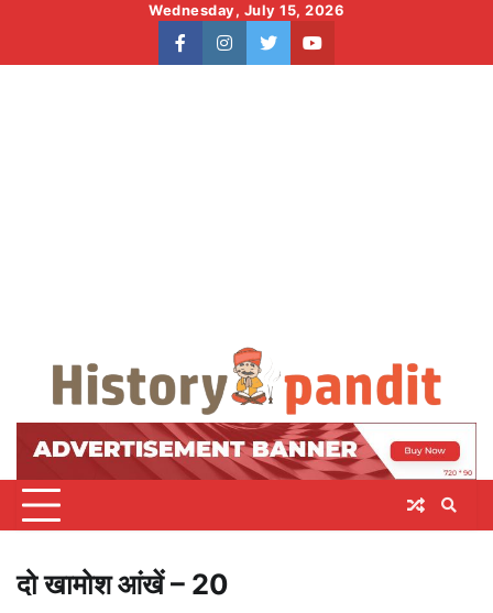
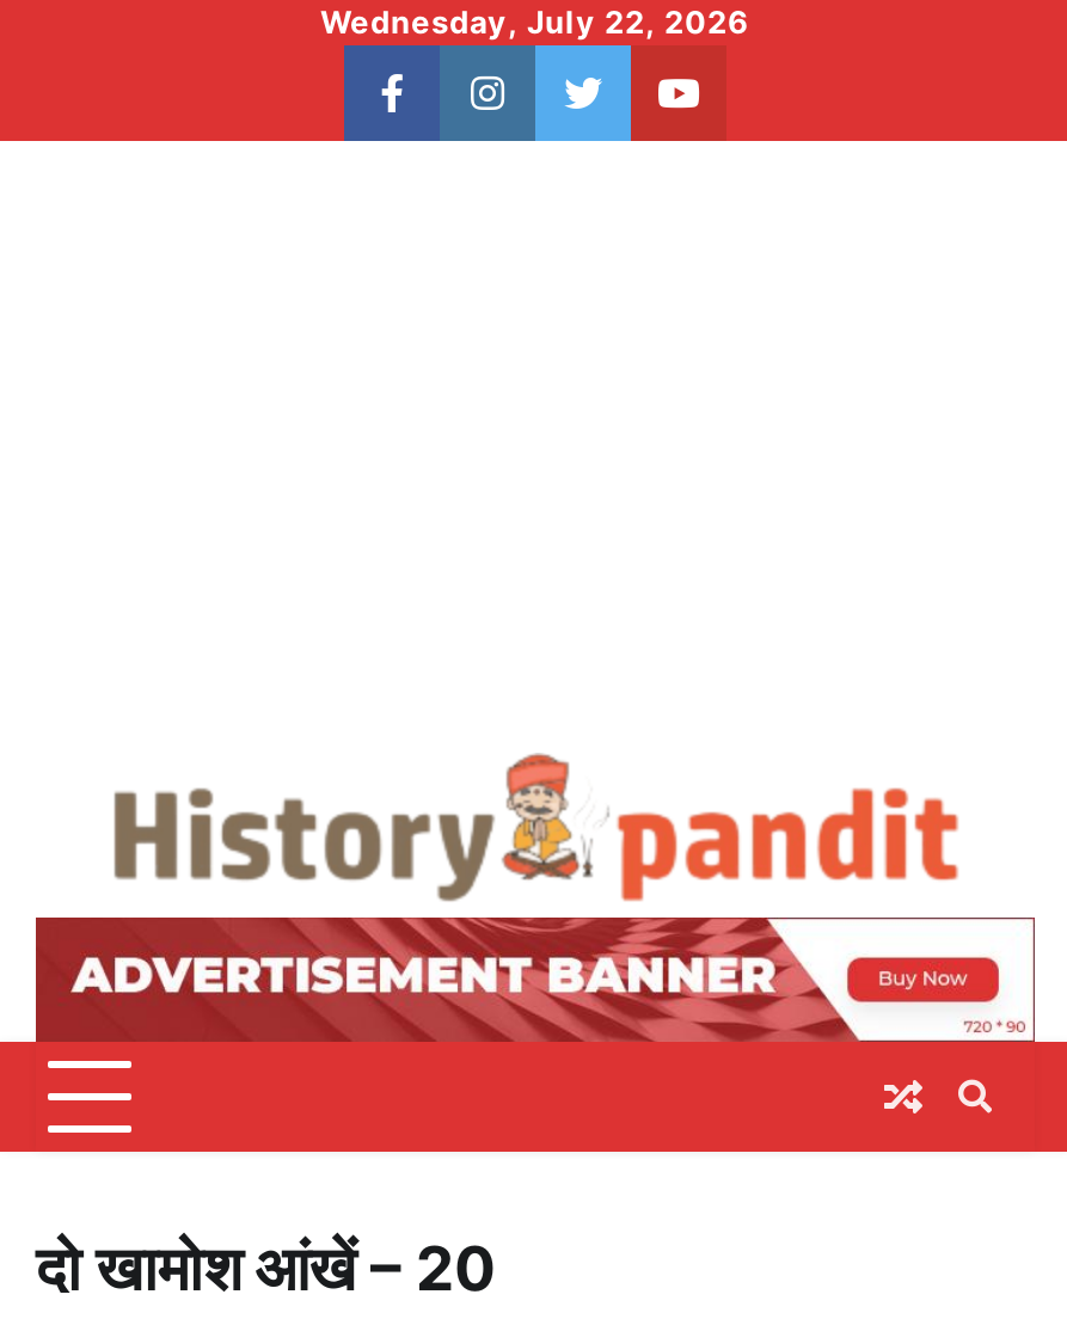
[149,1,344,19] Wednesday, July 15, 2026 -> [320,2,750,41] Wednesday, July 22, 2026

